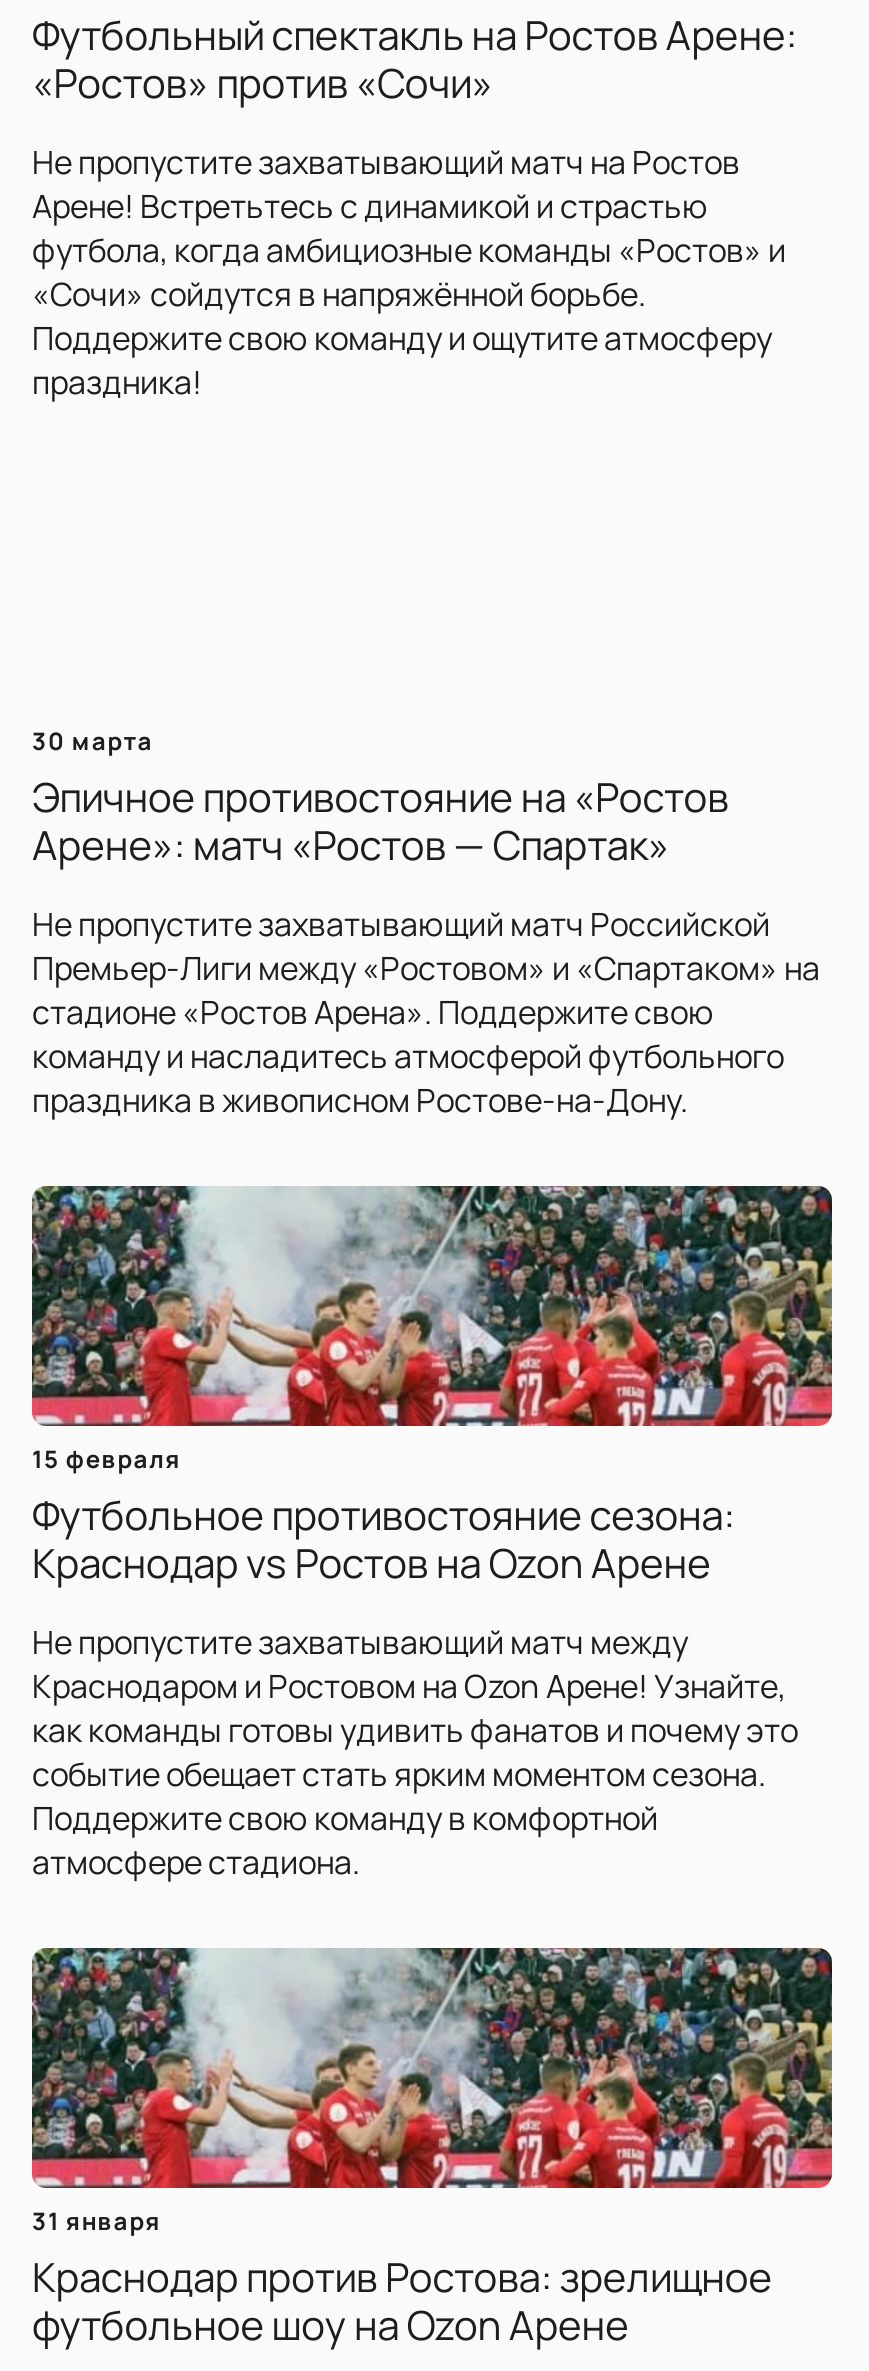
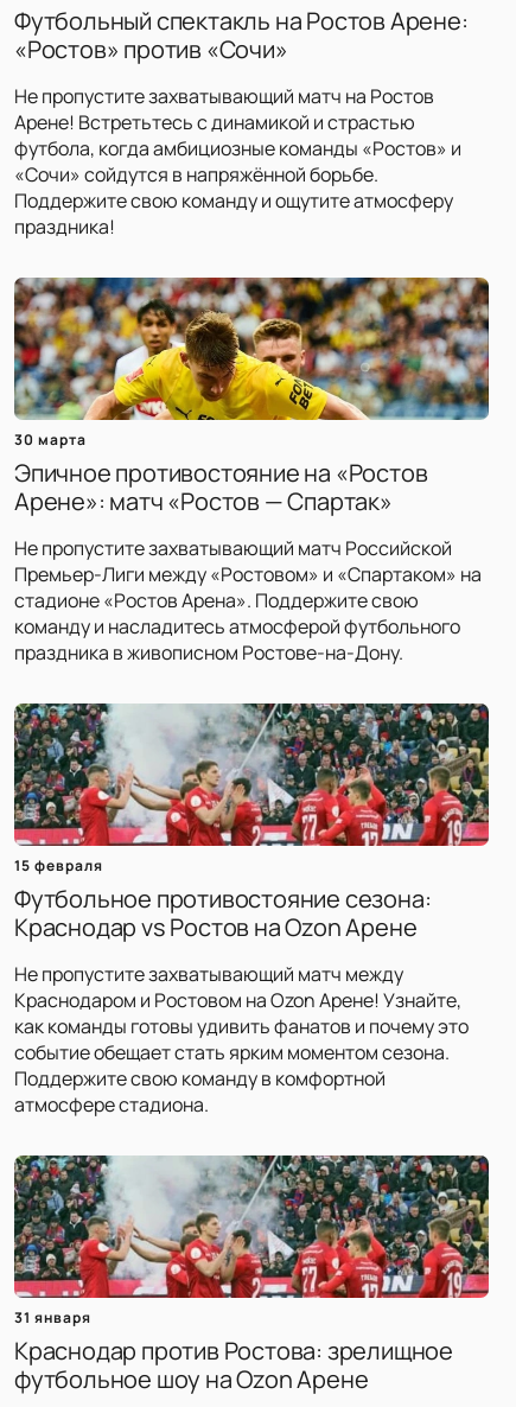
none -> [13,276,490,421] [image]

